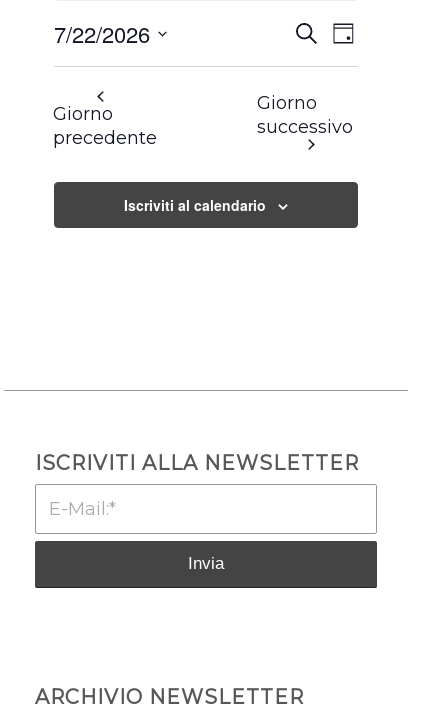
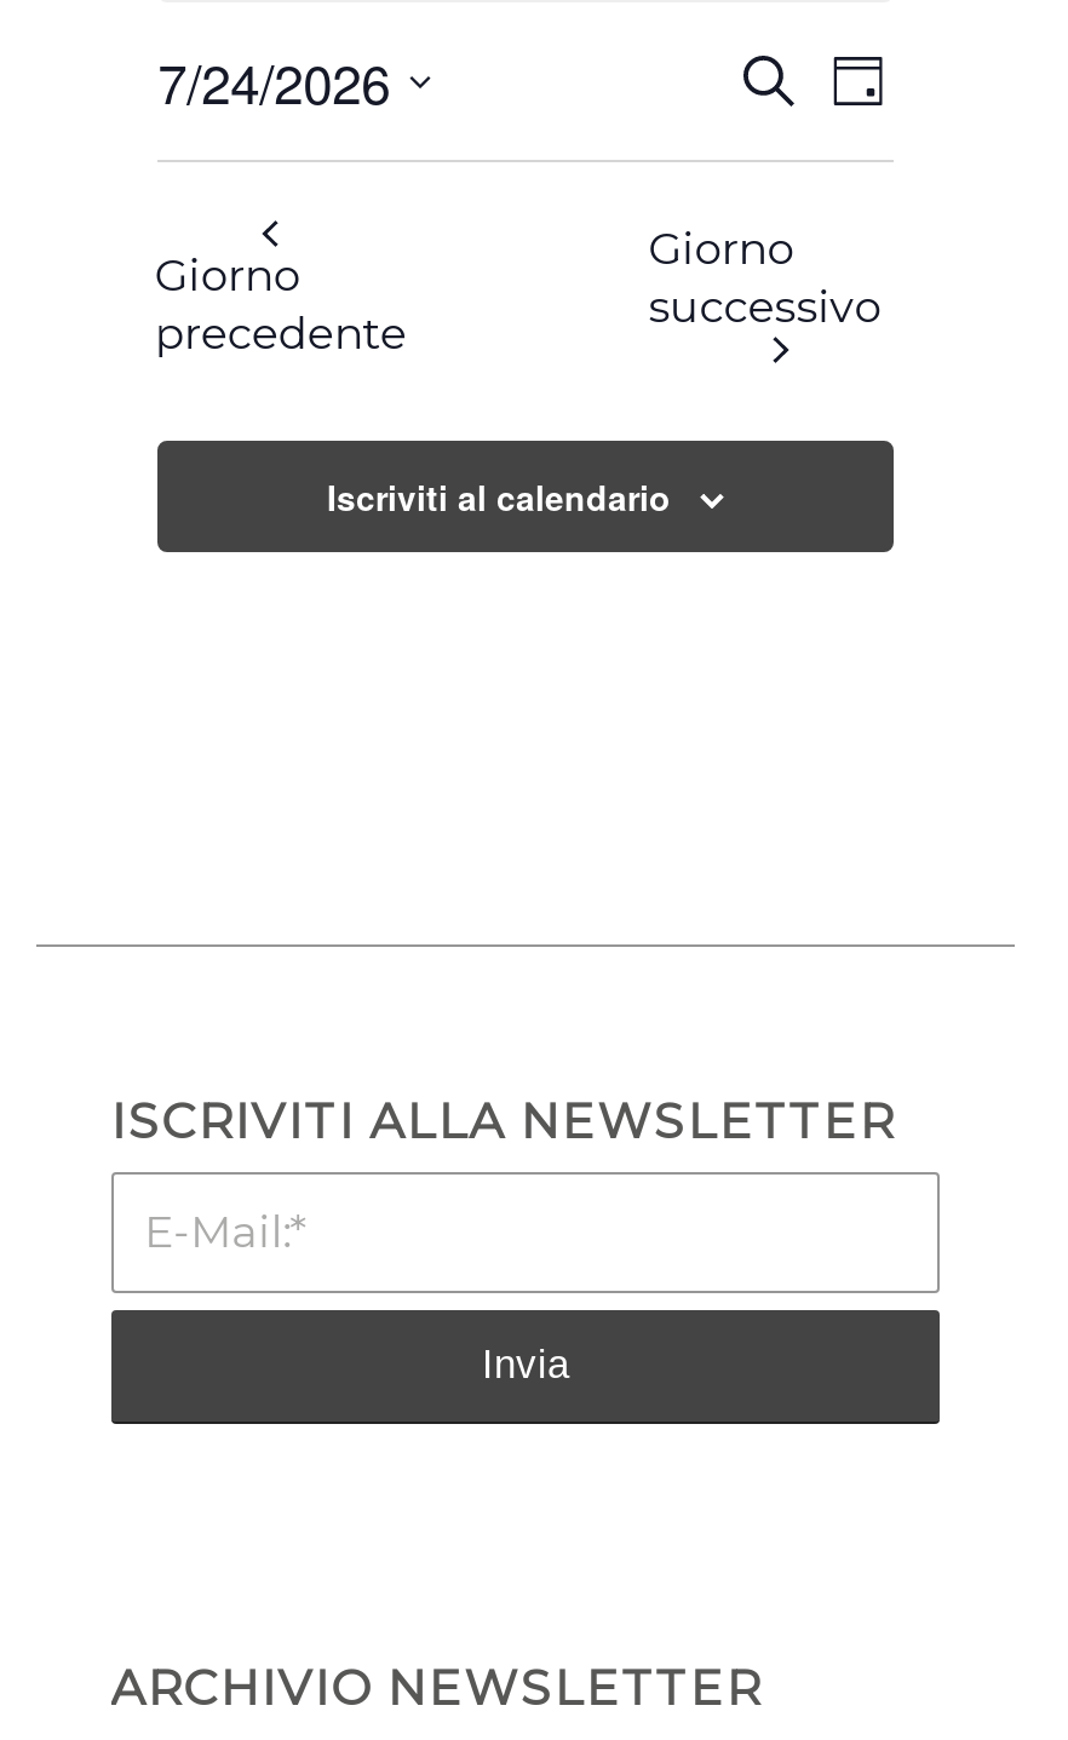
[54,18,150,49] 7/22/2026 -> [158,44,390,119] 7/24/2026

